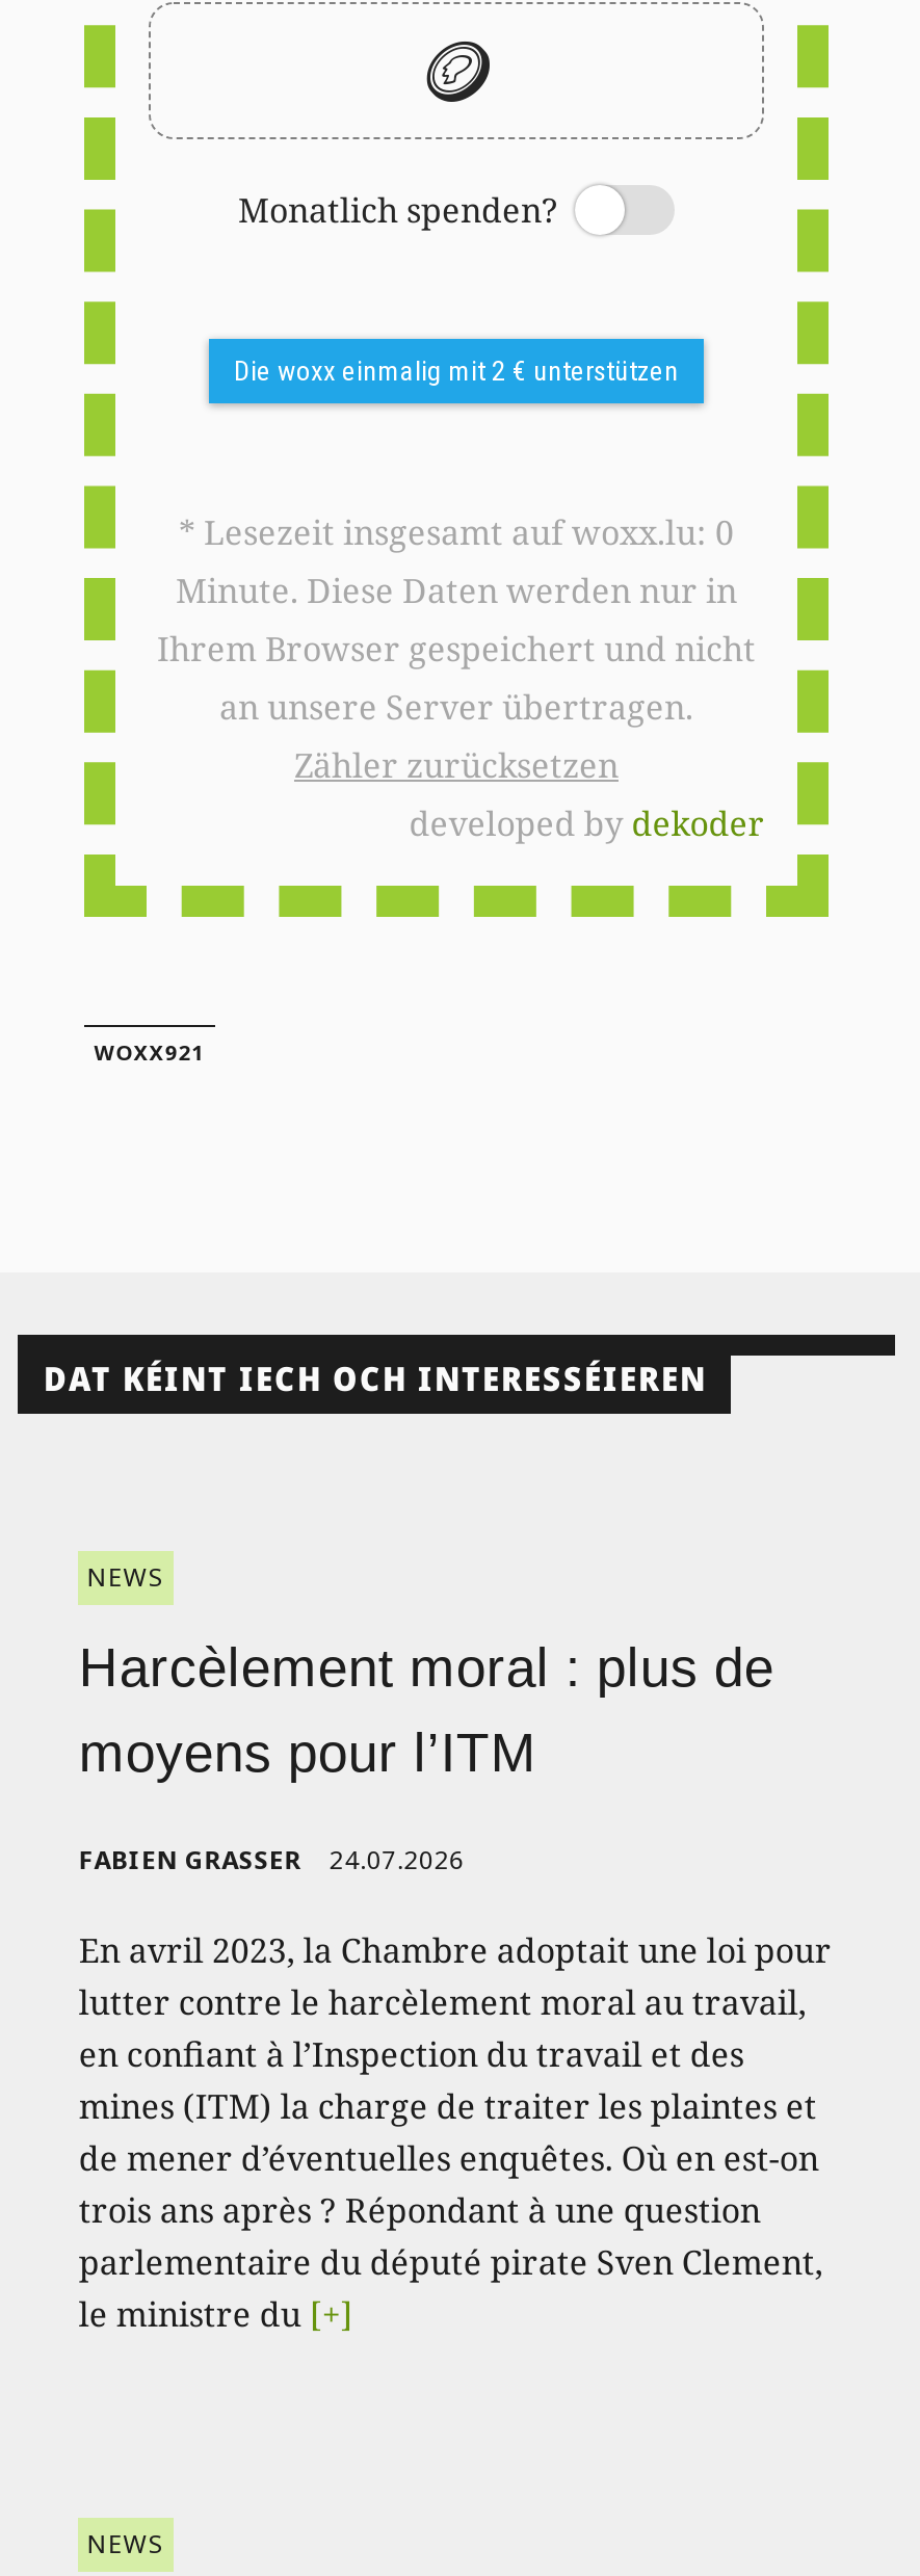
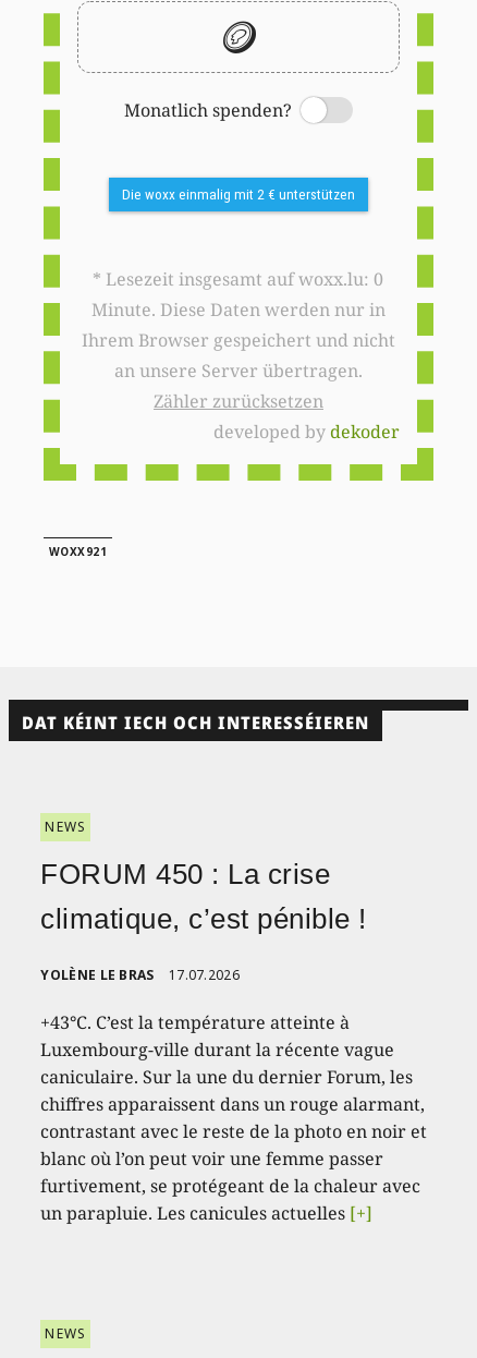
[79,1637,774,1785] Harcèlement moral : plus de | moyens pour l’ITM -> [41,858,367,936] FORUM 450 : La crise | climatique, c’est pénible !
[79,1843,464,1878] FABIEN GRASSER | 24.07.2026 -> [41,966,239,985] YOLÈNE LE BRAS | 17.07.2026
[79,1928,831,2338] En avril 2023, la Chambre adoptait une loi pour | lutter contre le harcèlement moral au travail, | en confiant à l’Inspection du travail et des | mines (ITM) la charge de traiter les plaintes et | de mener d’éventuelles enquêtes. Où en est-on | trois ans après ? Répondant à une question | parlementaire du député pirate Sven Clement, | le ministre du [+] -> [41,1011,427,1225] +43°C. C’est la température atteinte à | Luxembourg-ville durant la récente vague | caniculaire. Sur la une du dernier Forum, les | chiffres apparaissent dans un rouge alarmant, | contrastant avec le reste de la photo en noir et | blanc où l’on peut voir une femme passer | furtivement, se protégeant de la chaleur avec | un parapluie. Les canicules actuelles [+]

